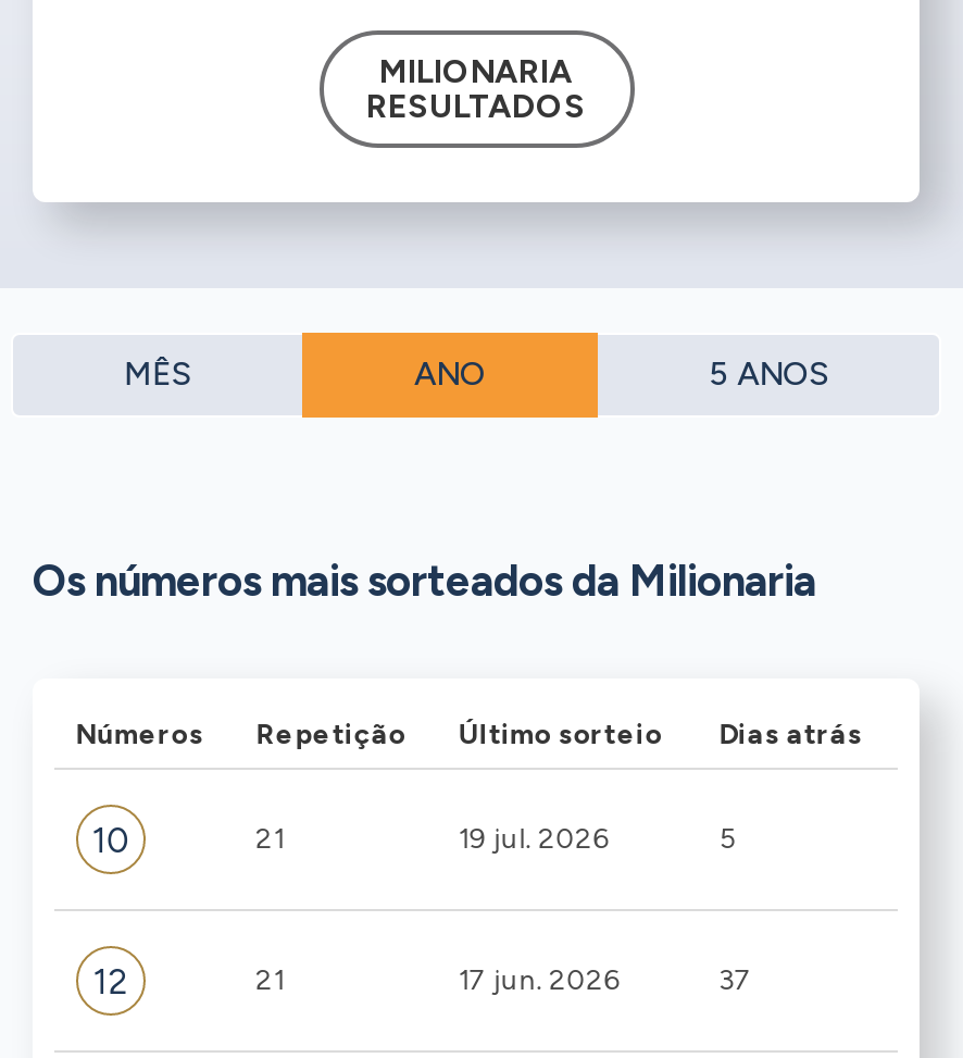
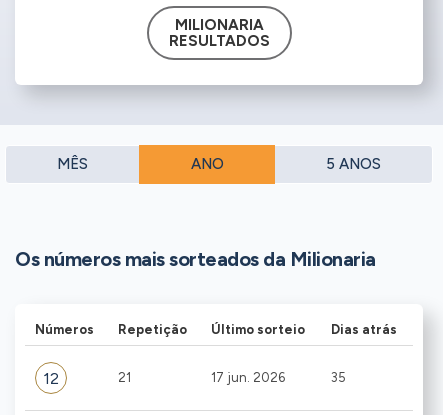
[92,819,736,860] 10 | 21 | 19 jul. 2026 | 5 -> none
[719,962,752,995] 37 -> [331,369,346,384] 35

